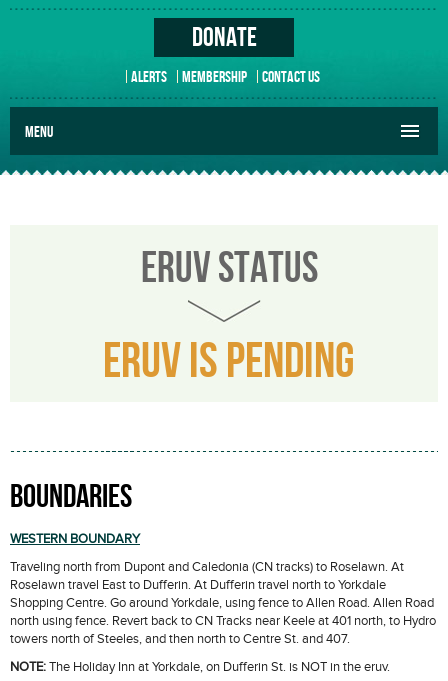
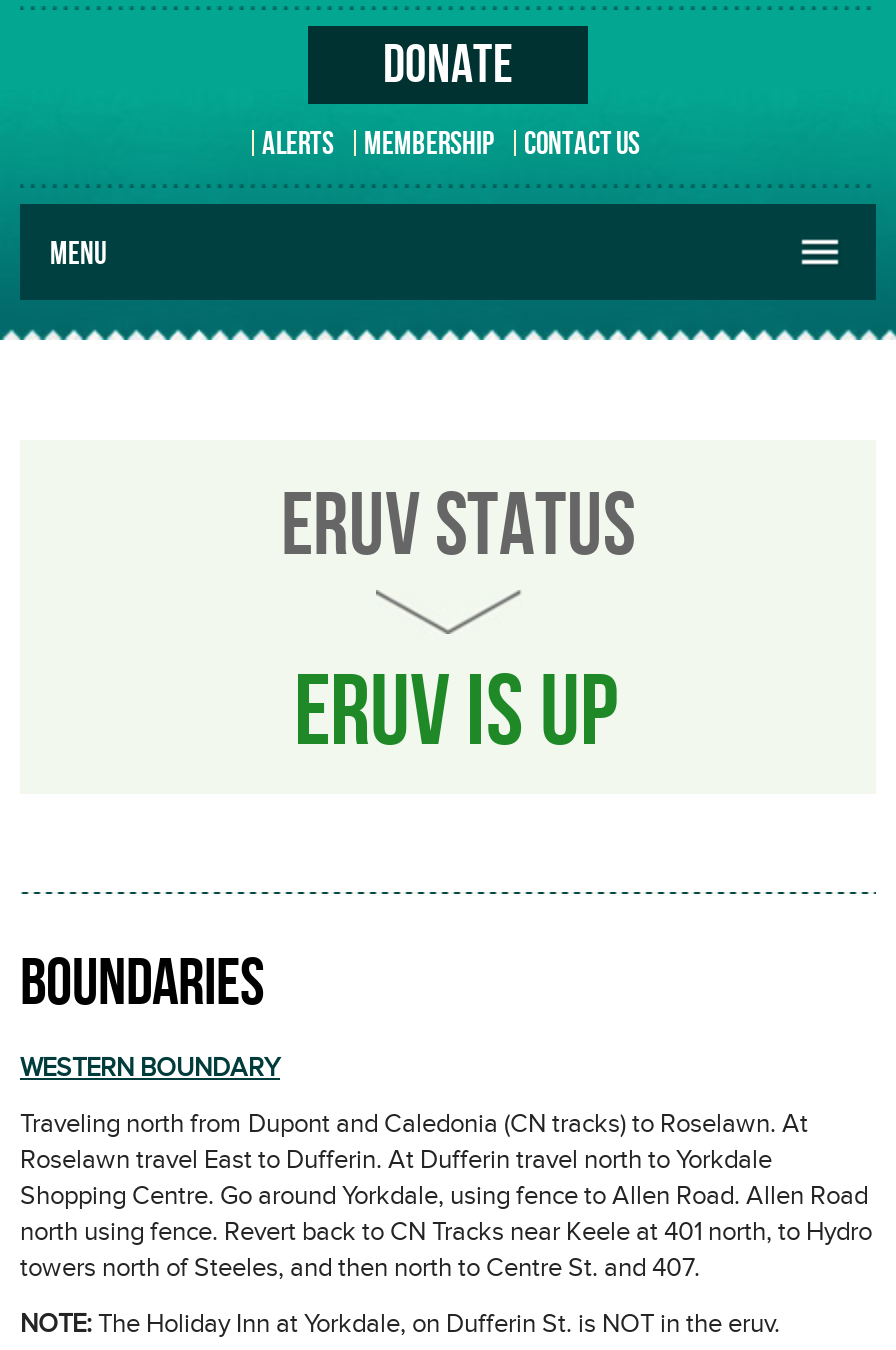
[94,332,353,392] ERUV IS PENDING -> [278,654,618,774] ERUV IS UP

